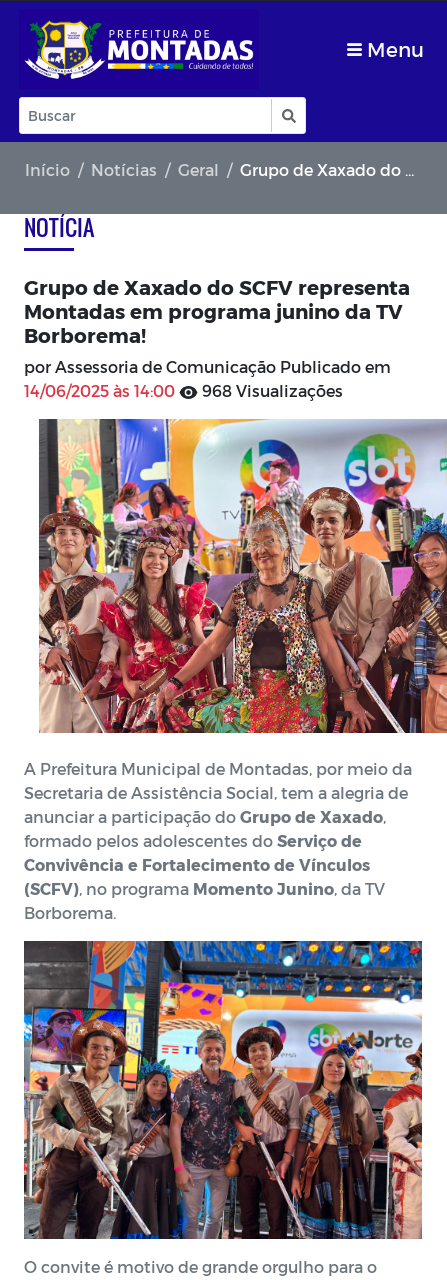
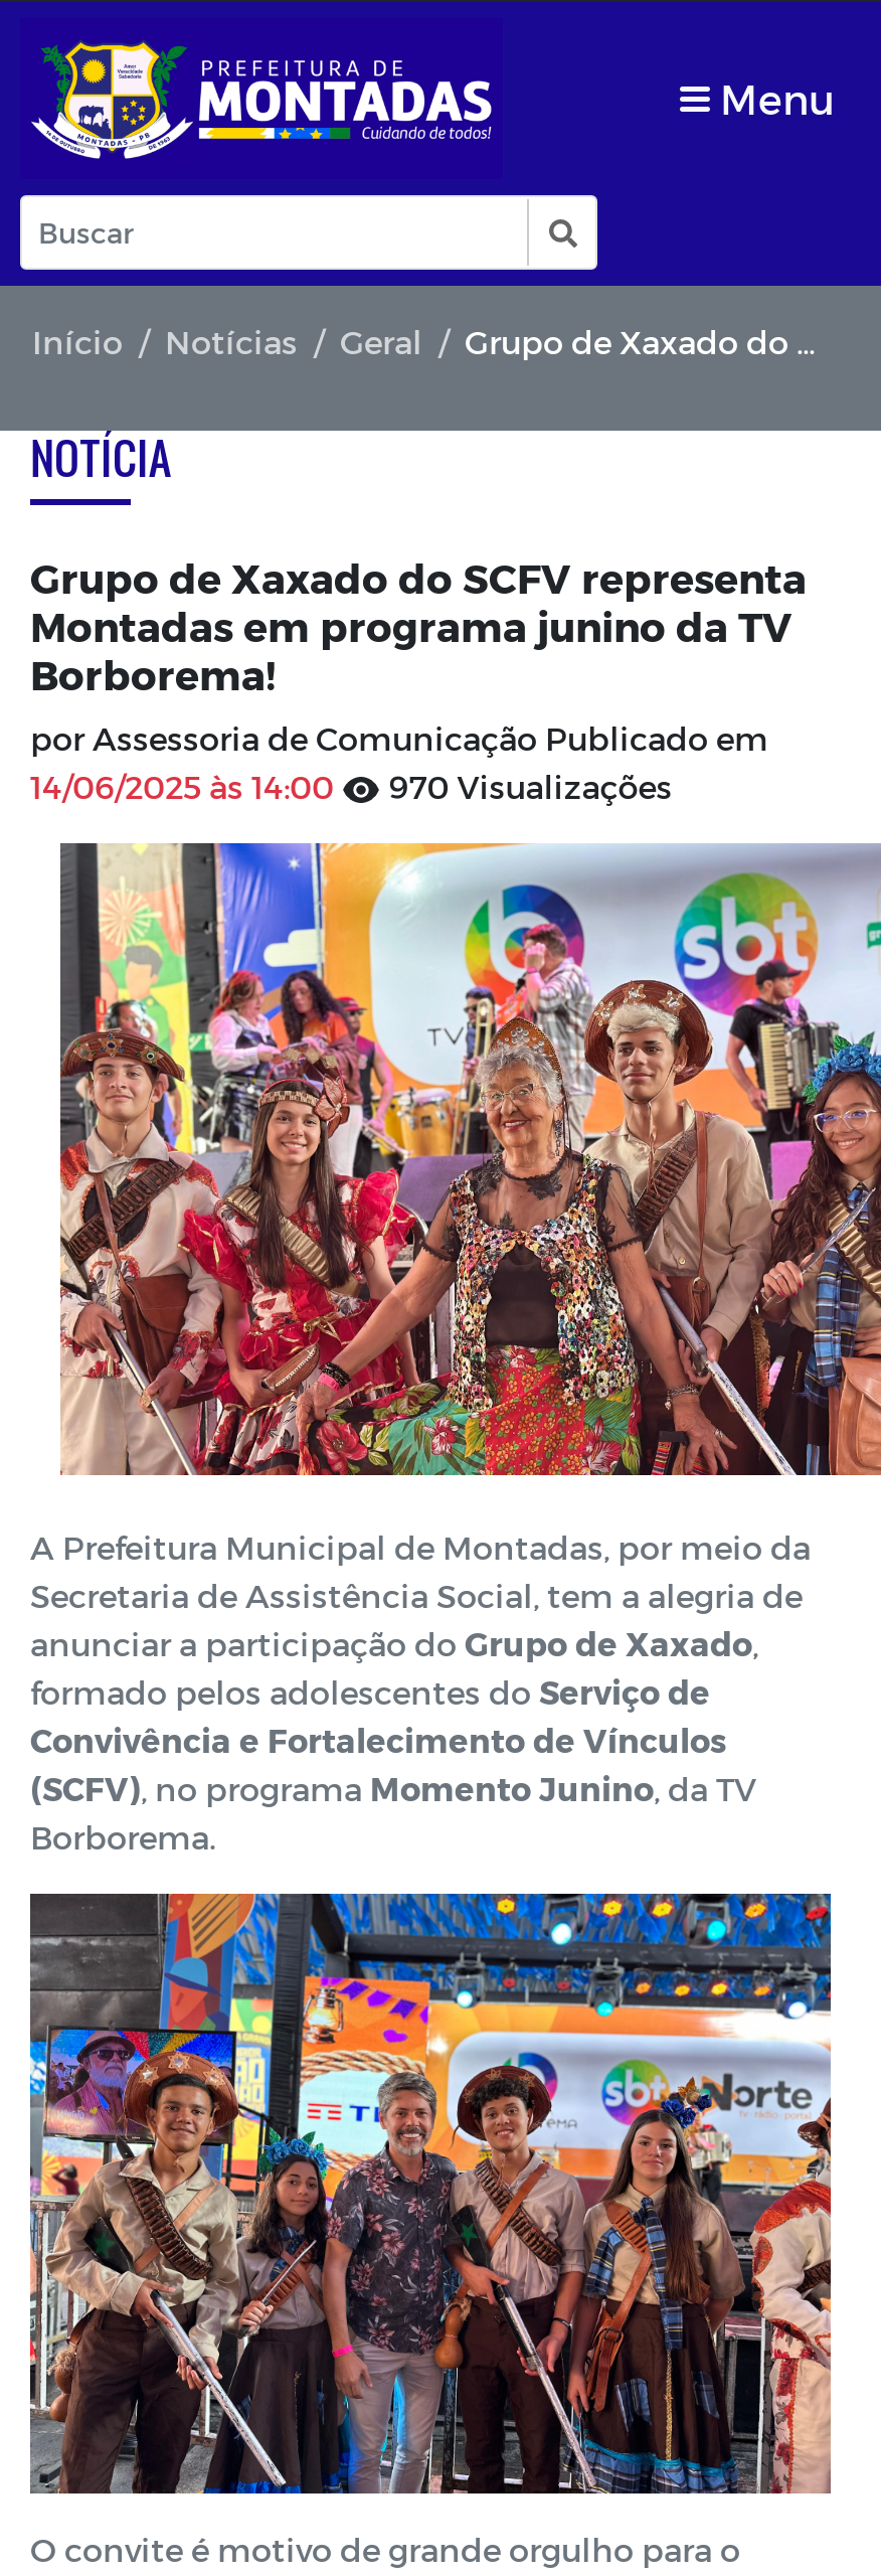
[198,381,343,400] 968 Visualizações -> [381,767,672,805] 970 Visualizações

